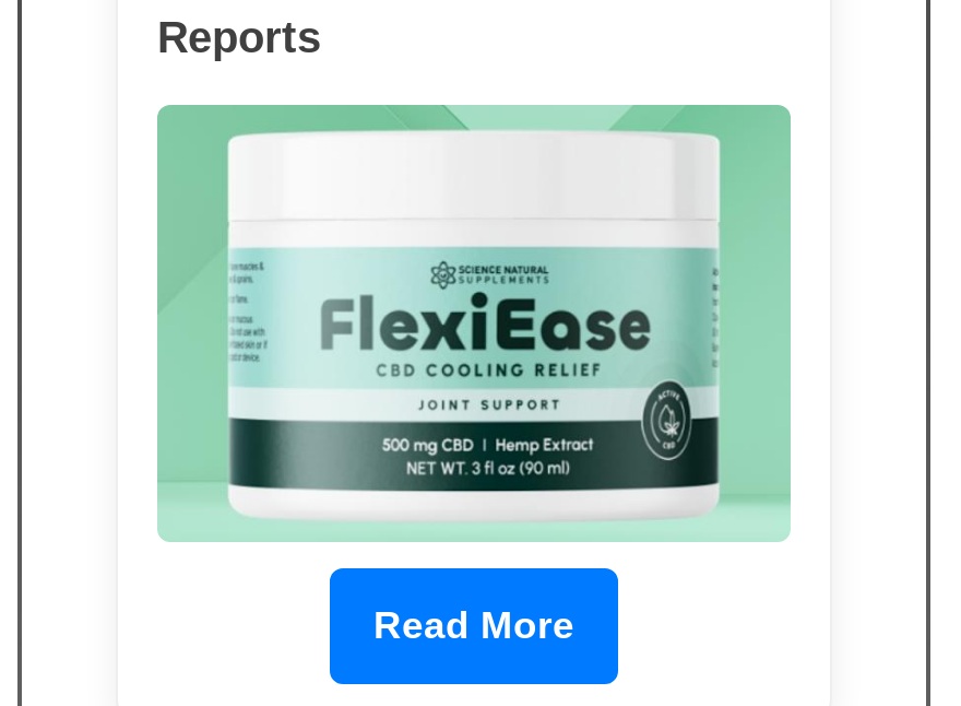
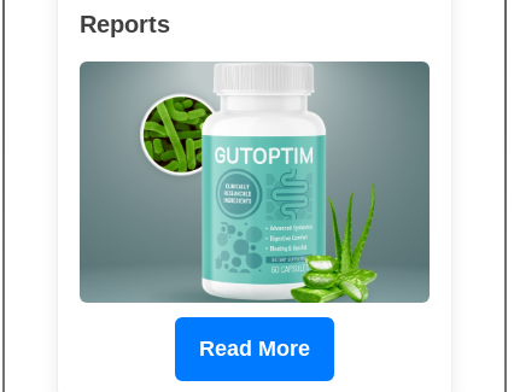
[157,105,791,544] [image] -> [80,62,430,304] [image]

